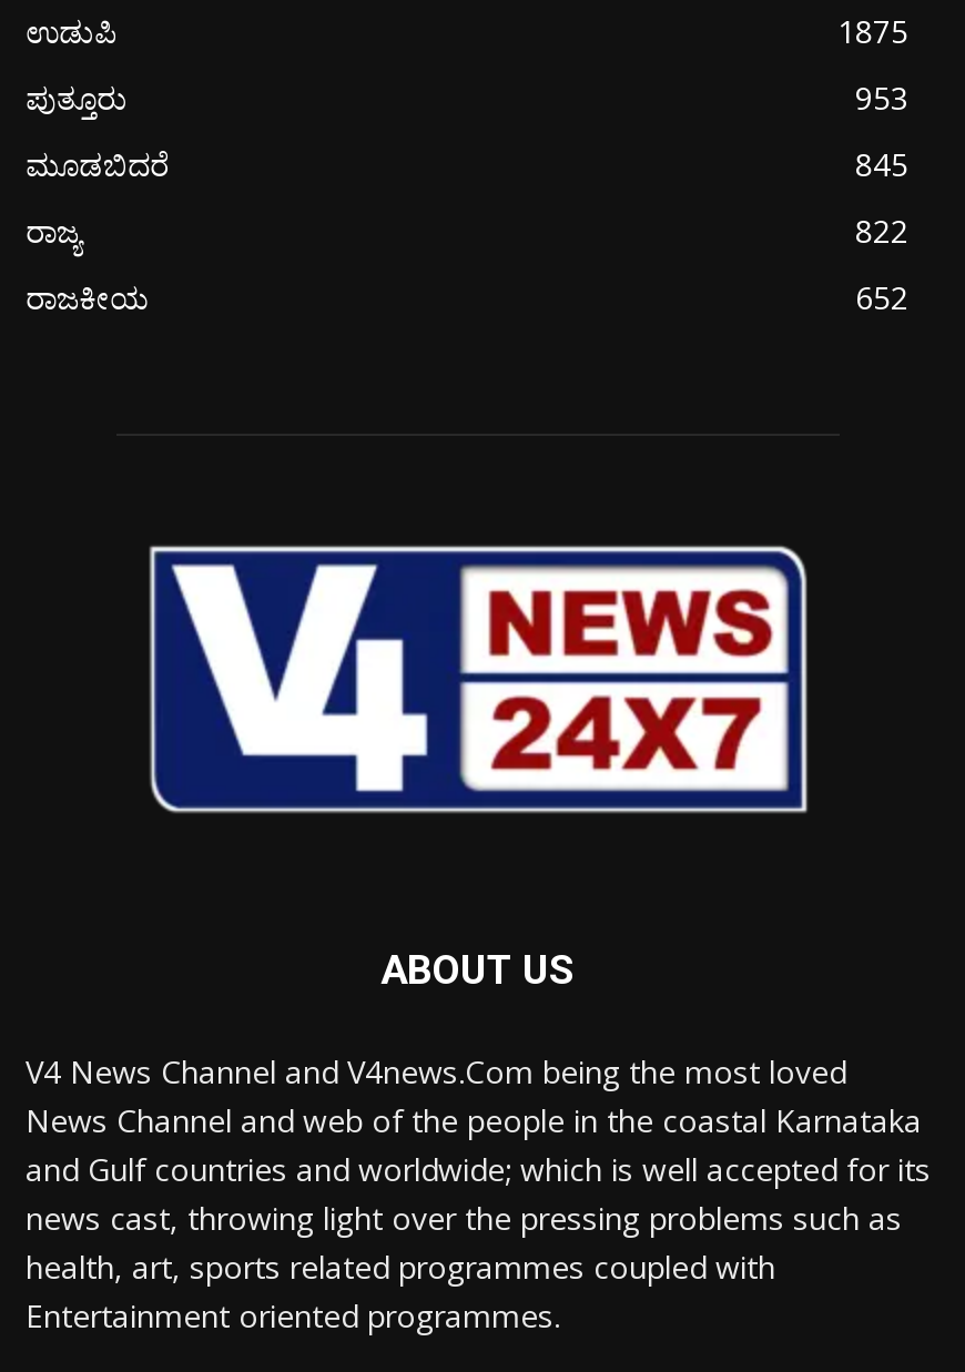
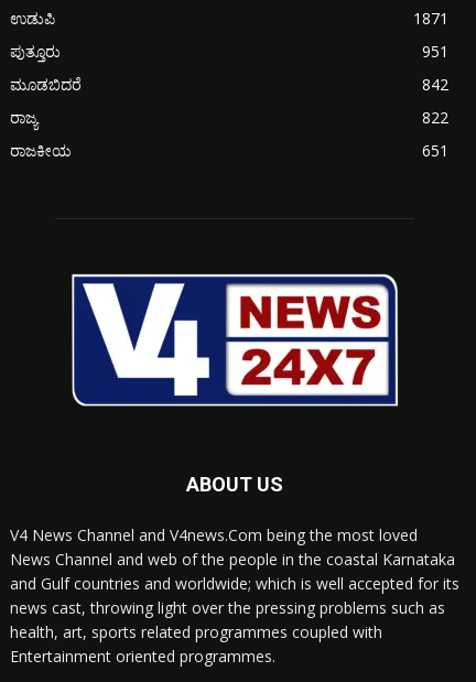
[837,10,908,52] 1875 -> [413,8,448,29] 1871
[855,77,908,119] 953 -> [422,41,448,62] 951
[855,143,908,185] 845 -> [422,74,448,95] 842
[855,276,908,319] 652 -> [422,140,448,161] 651

